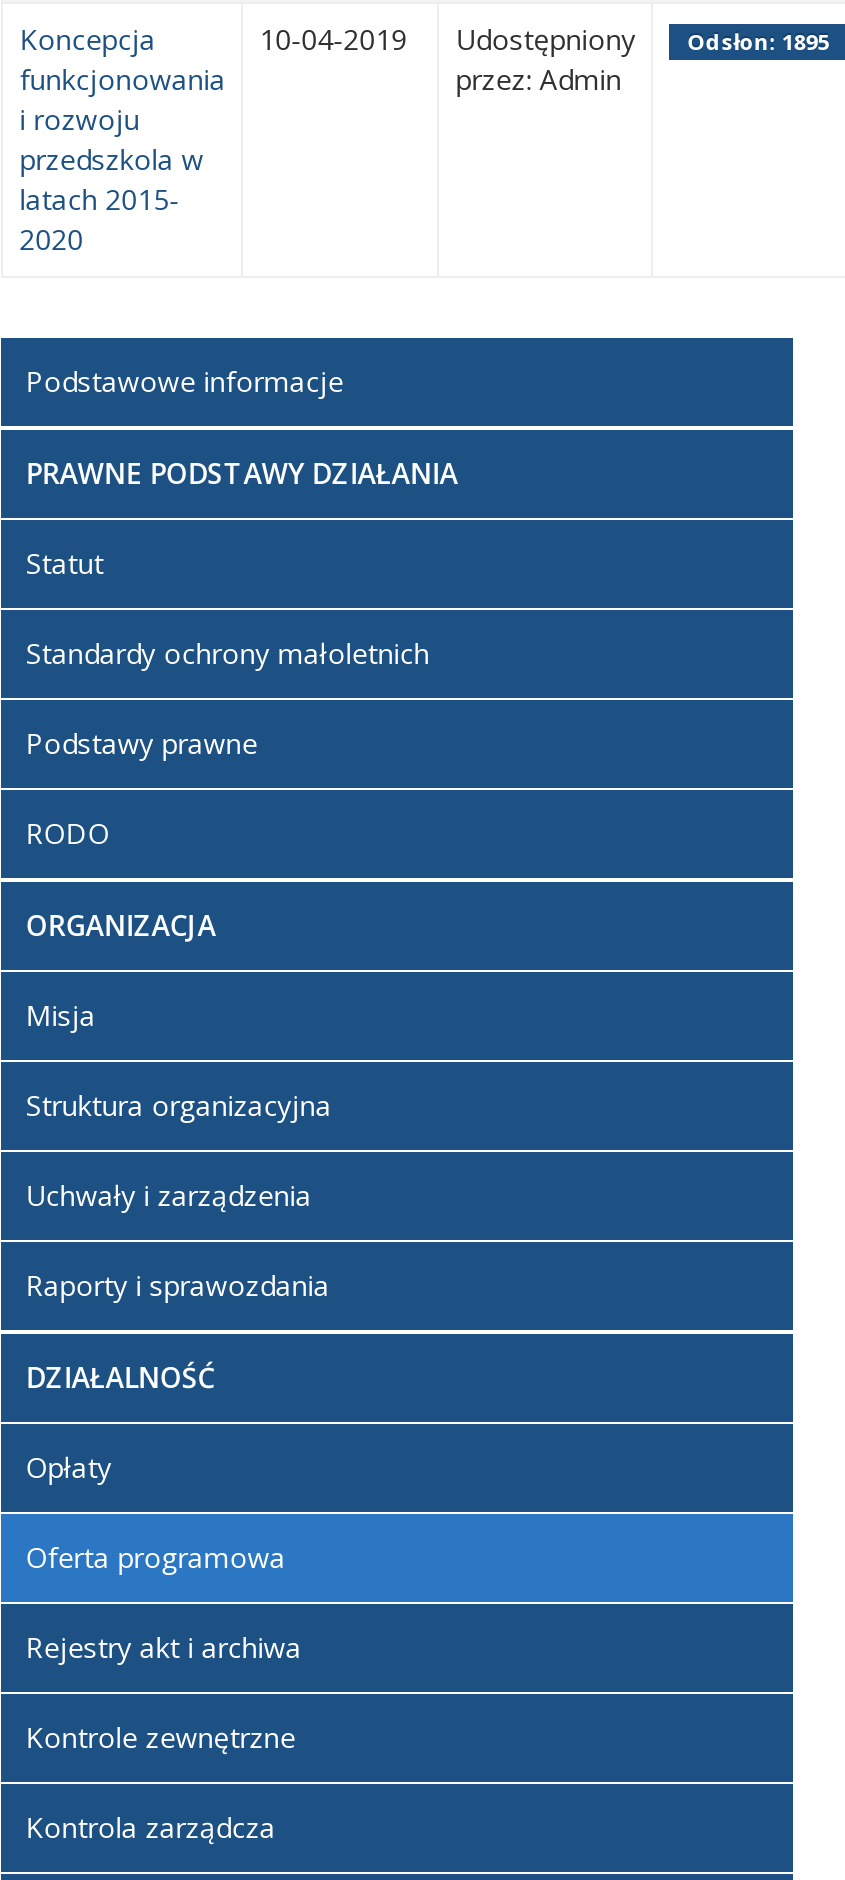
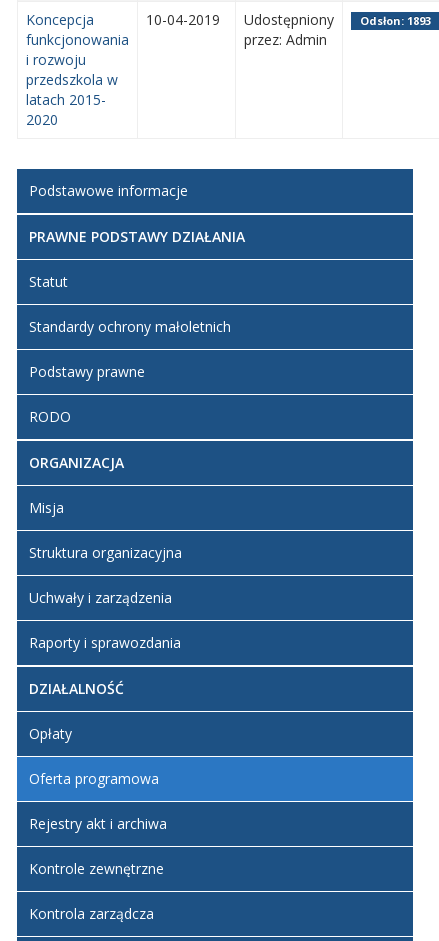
[259,20,829,58] 10-04-2019 Udostępniony Odsłon: 1895 -> [146,10,431,29] 10-04-2019 Udostępniony Odsłon: 1893

